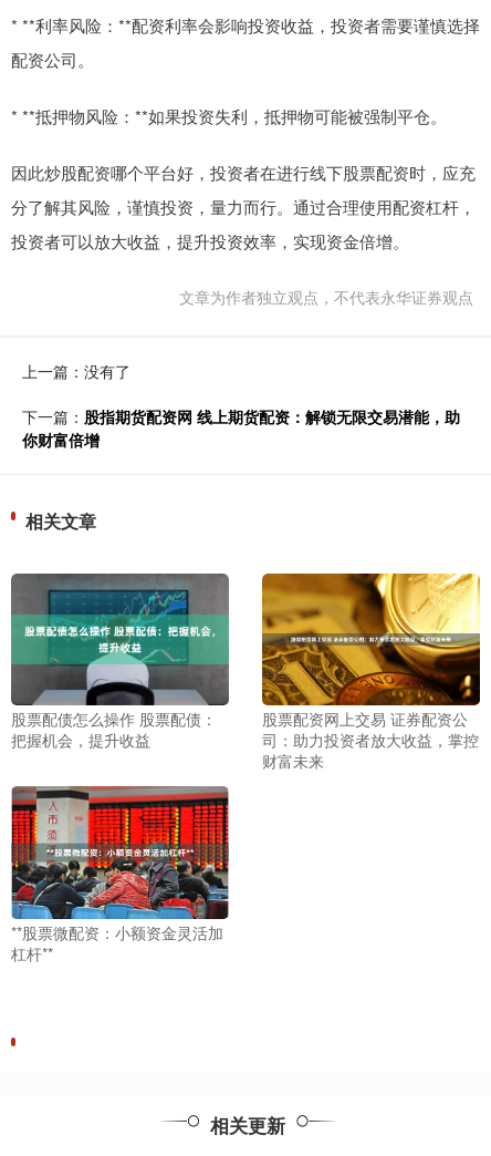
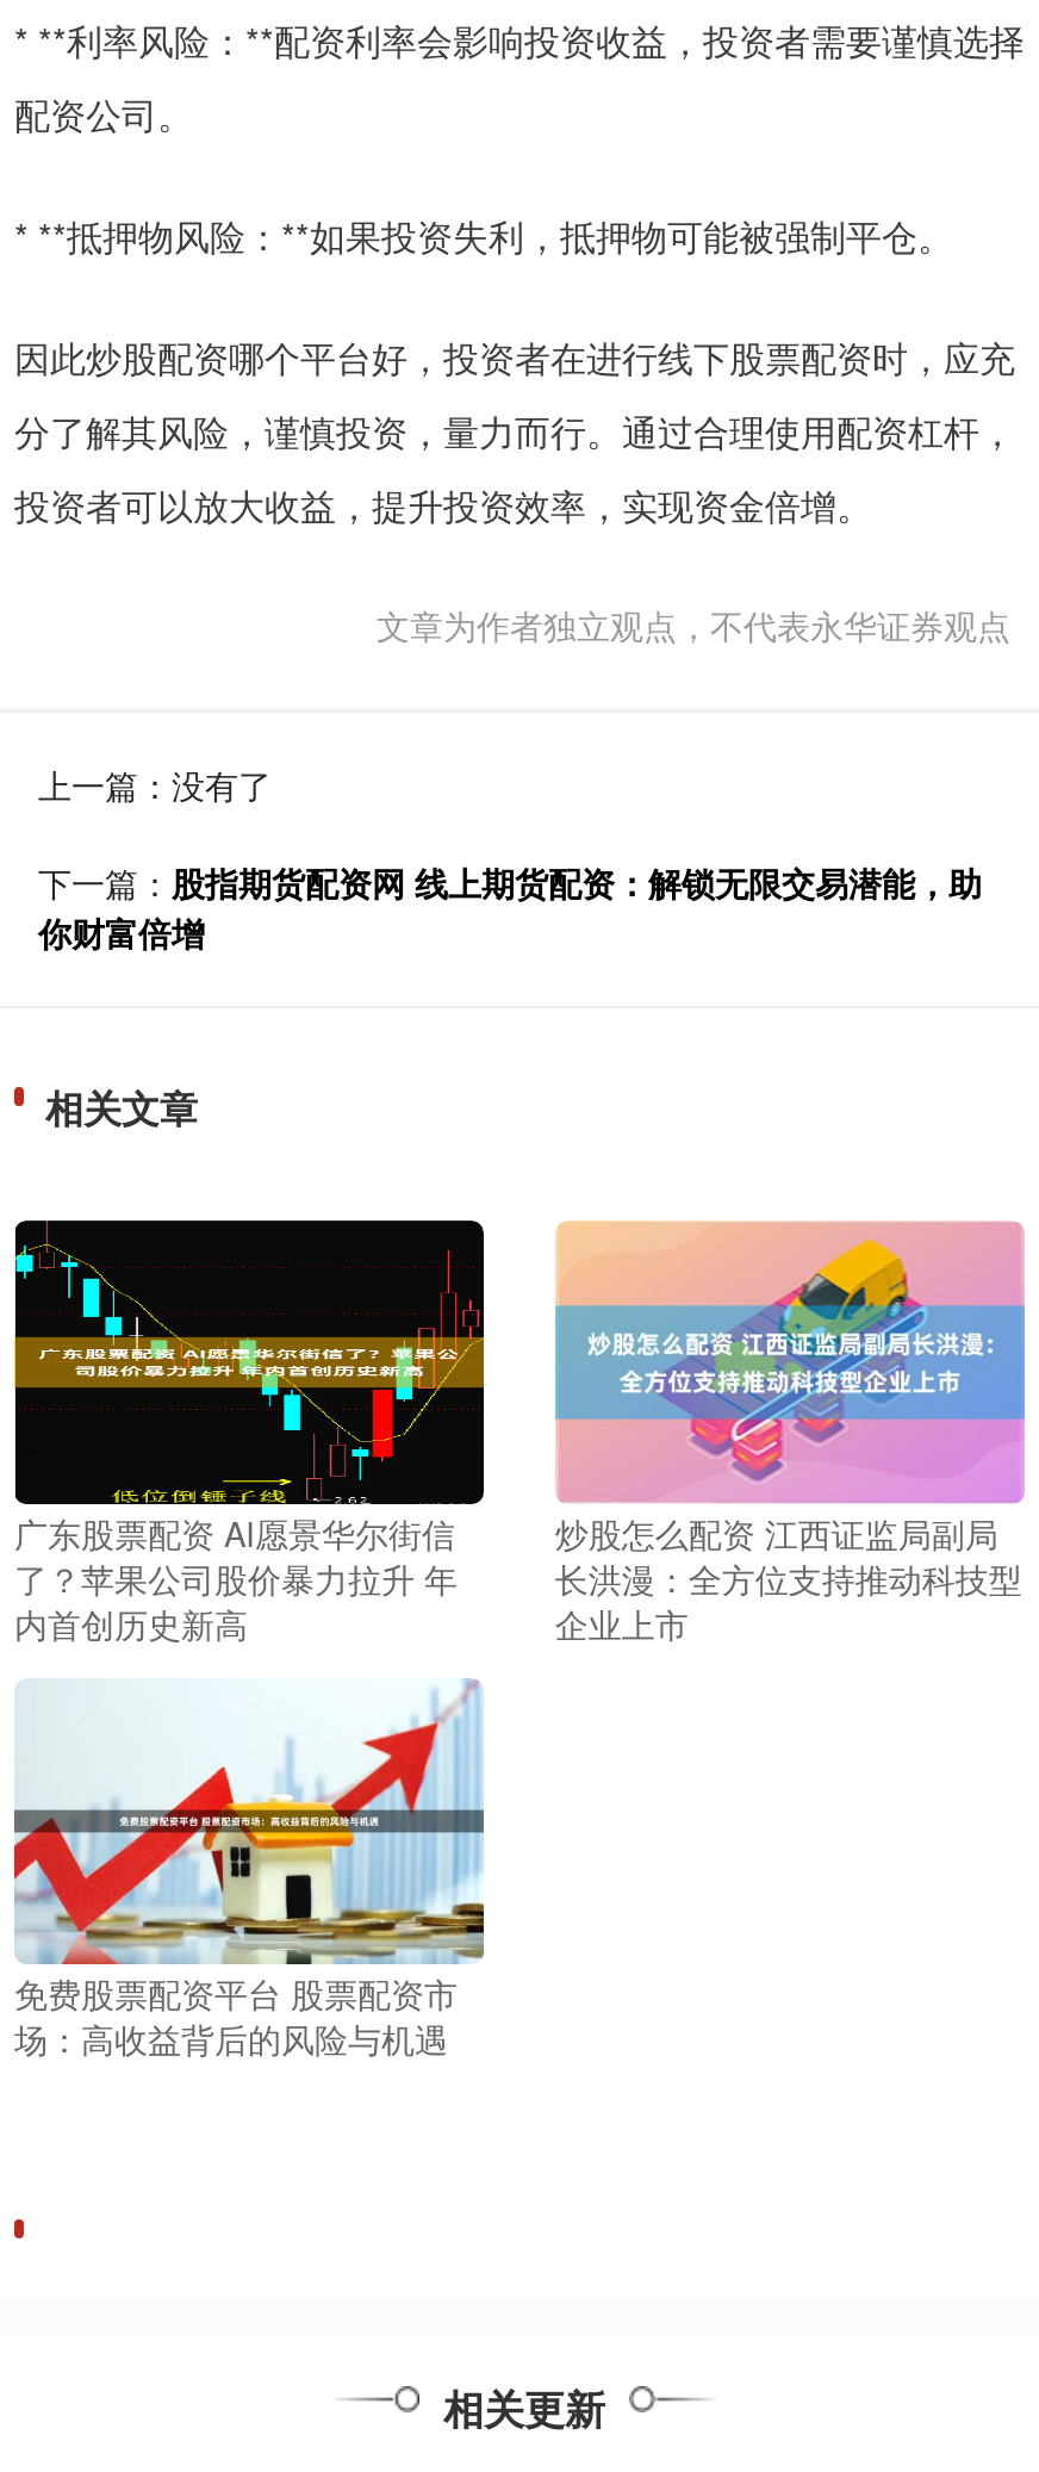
[10,574,230,751] [image] | 股票配债怎么操作 股票配债： | 把握机会，提升收益 -> [12,1221,486,1647] [image] | 广东股票配资 AI愿景华尔街信 | 了？苹果公司股价暴力拉升 年 | 内首创历史新高
[261,572,481,772] [image] | 股票配资网上交易 证券配资公 | 司：助力投资者放大收益，掌控 | 财富未来 -> [553,1221,1027,1647] [image] | 炒股怎么配资 江西证监局副局 | 长洪漫：全方位支持推动科技型 | 企业上市
[11,785,230,964] [image] | **股票微配资：小额资金灵活加 | 杠杆** -> [12,1678,486,2061] [image] | 免费股票配资平台 股票配资市 | 场：高收益背后的风险与机遇

